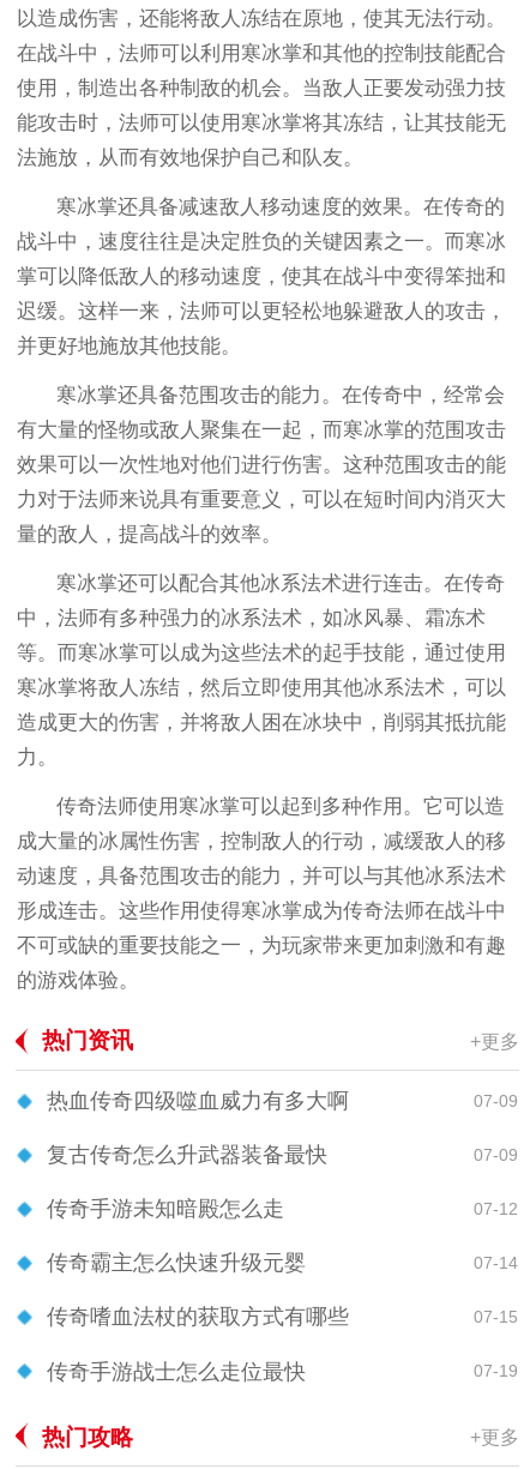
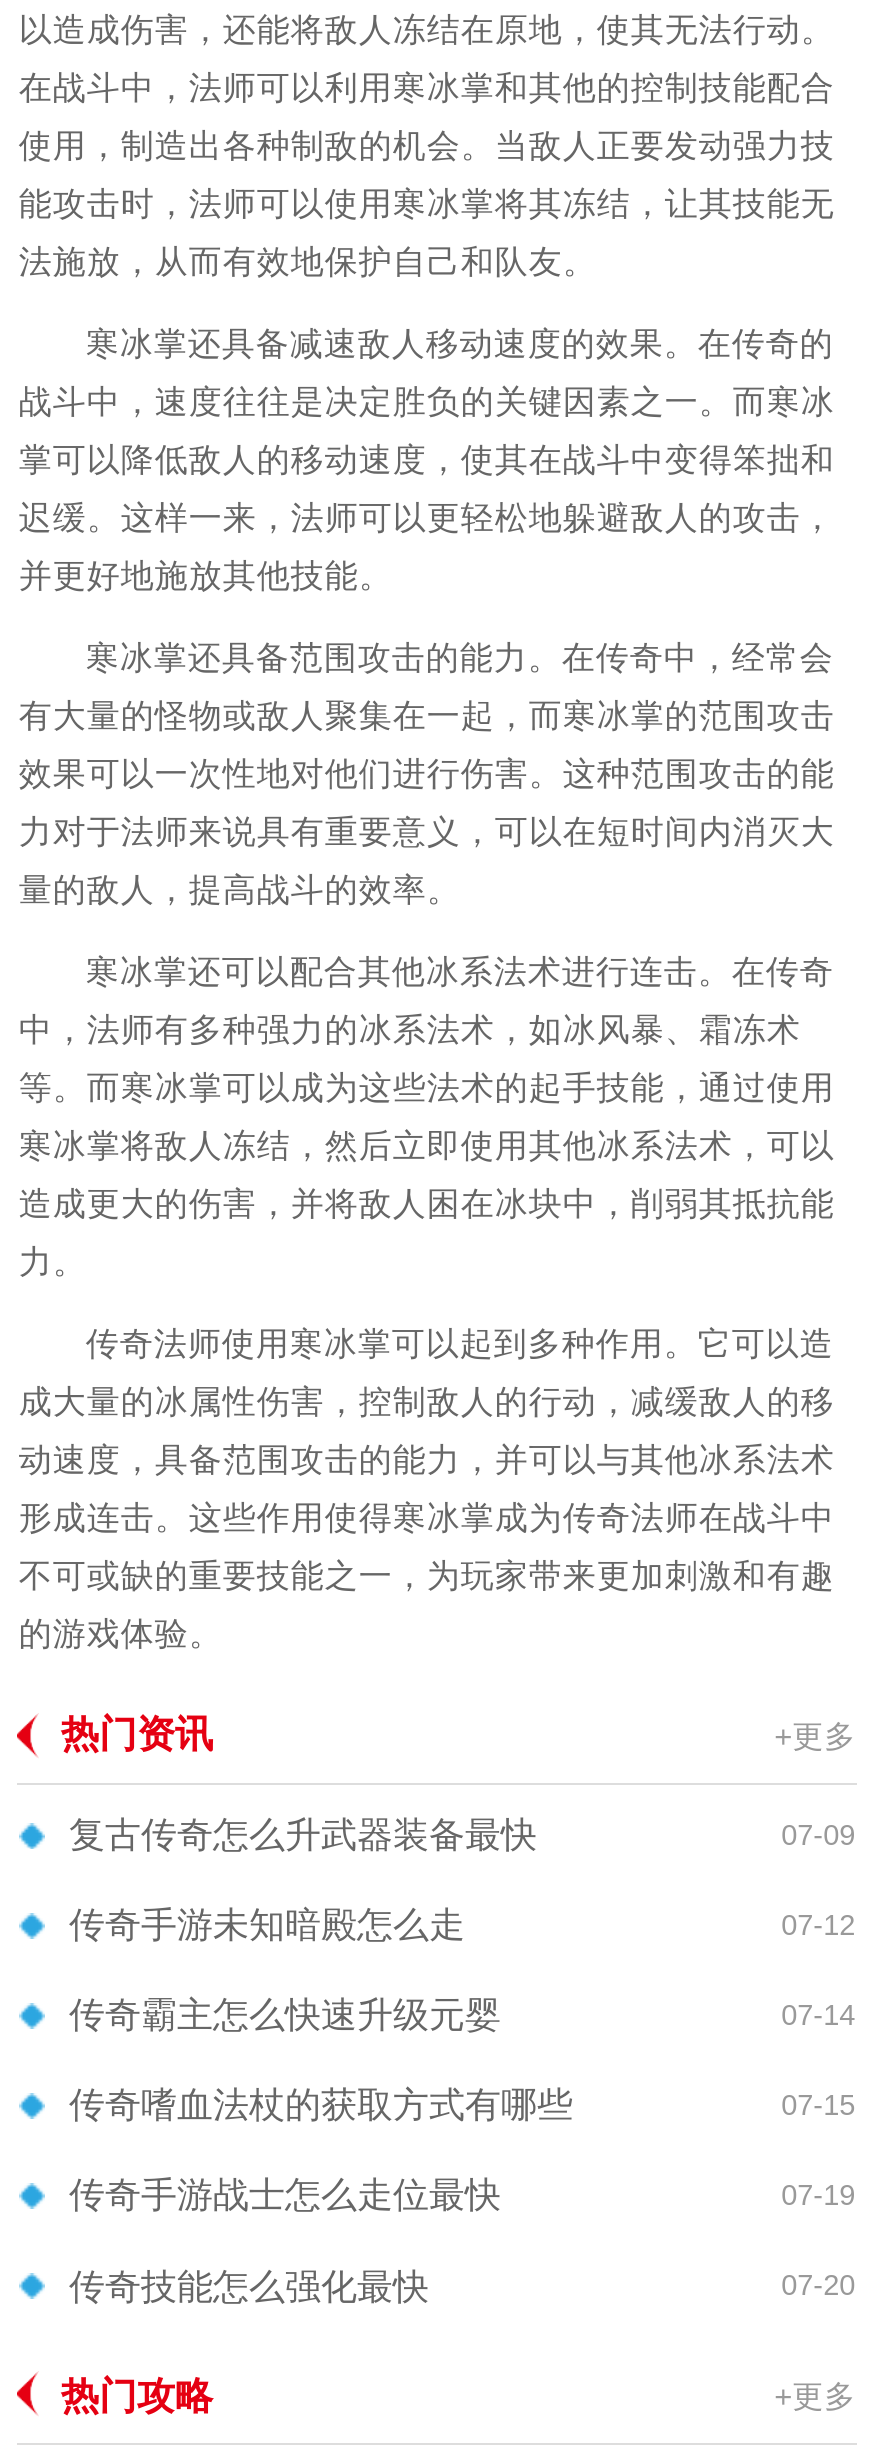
[47,1089,518,1113] 热血传奇四级噬血威力有多大啊 | 07-09 -> none
moved [47,1143,518,1383] -> [69,1815,855,2216]: 复古传奇怎么升武器装备最快 | 07-09 | 传奇手游未知暗殿怎么走 | ... | 传奇手游战士怎么走位最快 | 07-19
none -> [69,2266,855,2306] 传奇技能怎么强化最快 | 07-20

